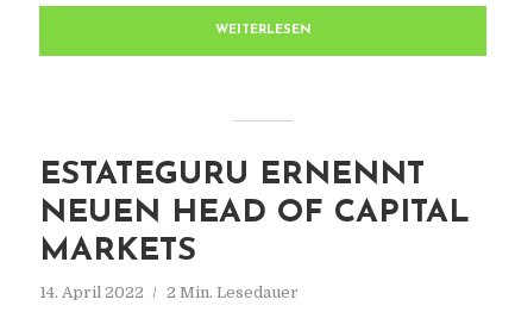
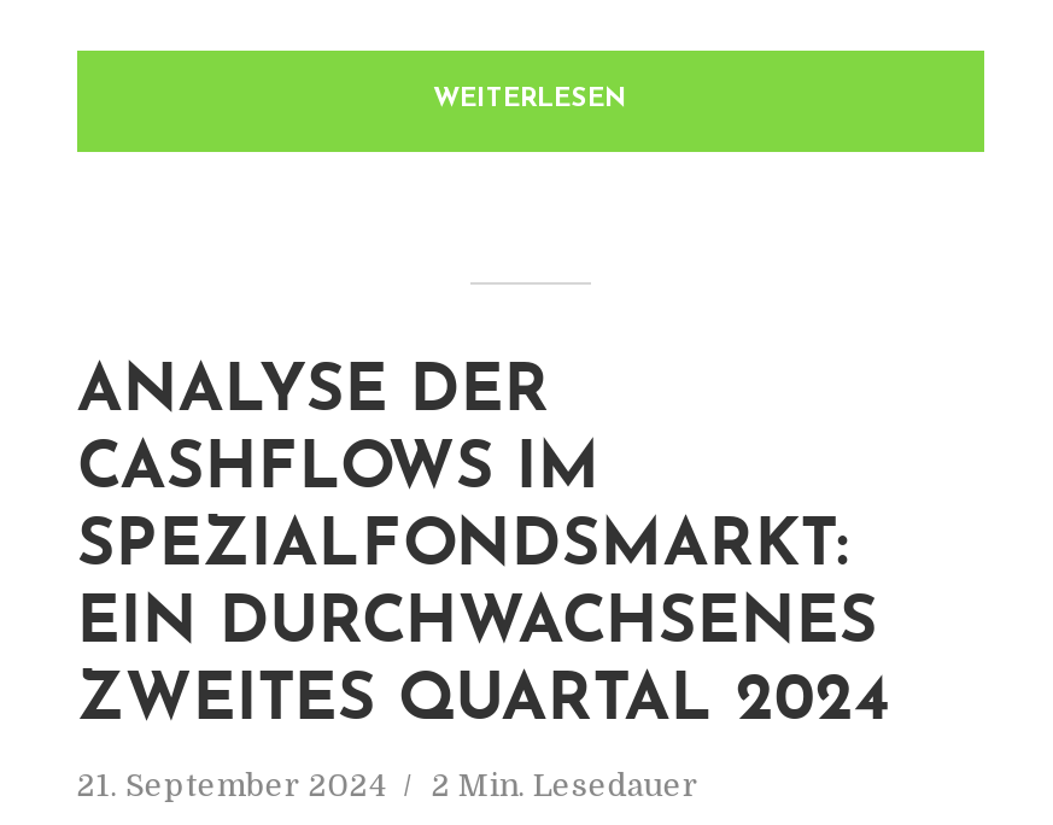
[39,160,470,268] ESTATEGURU ERNENNT | NEUEN HEAD OF CAPITAL | MARKETS -> [77,362,890,736] ANALYSE DER | CASHFLOWS IM | SPEZIALFONDSMARKT: | EIN DURCHWACHSENES | ZWEITES QUARTAL 2024
[39,283,298,301] 14. April 2022 2 Min. Lesedauer -> [77,767,699,803] 21. September 2024 2 Min. Lesedauer

